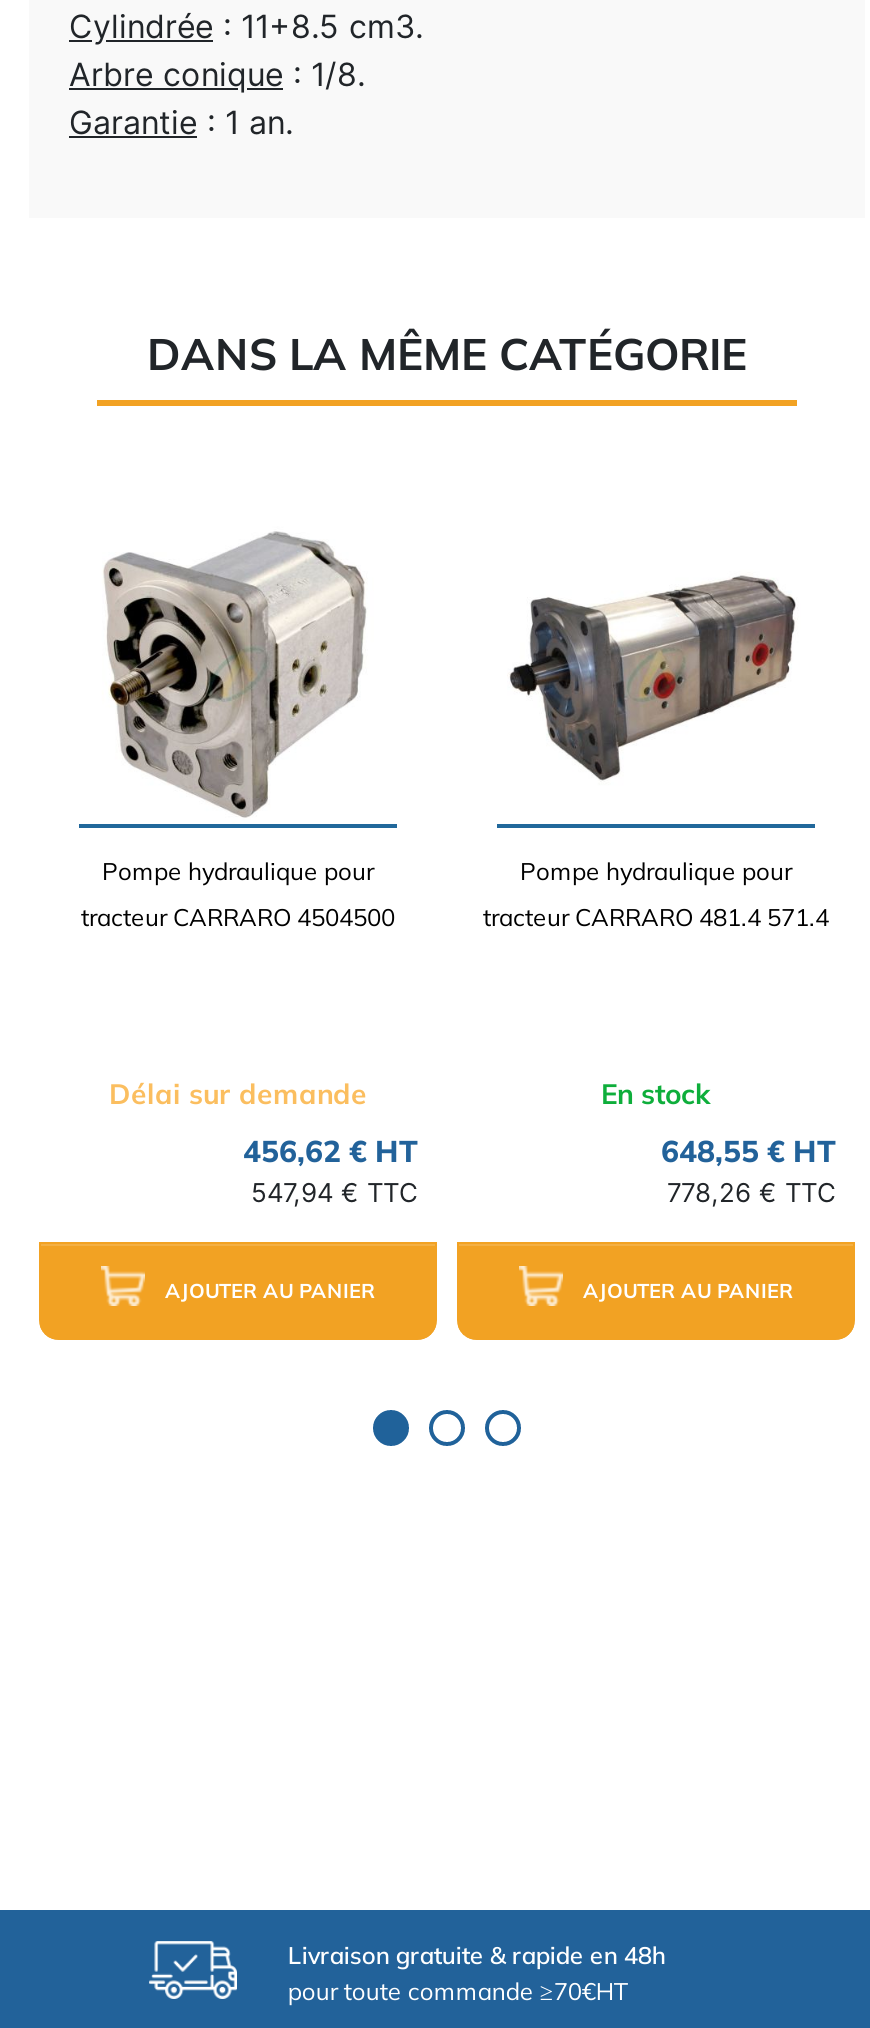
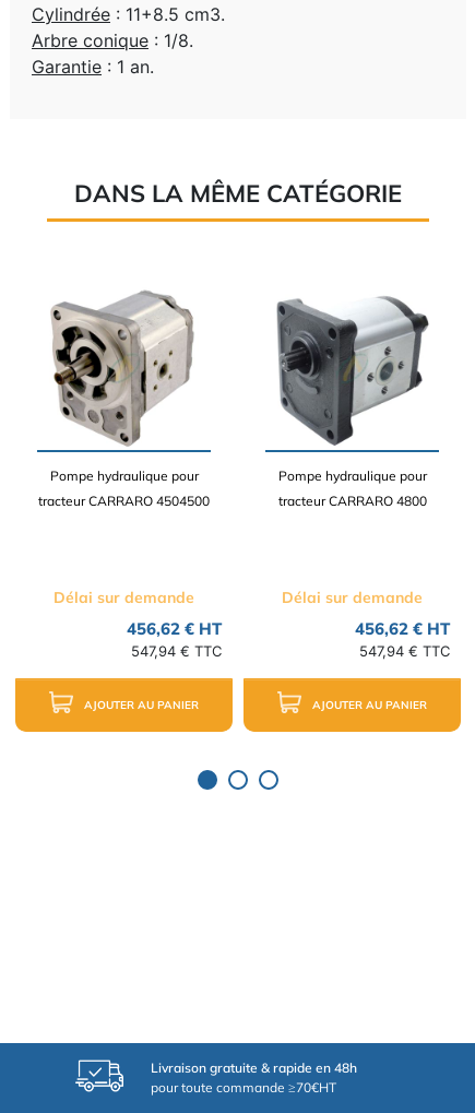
[507,544,797,816] [image] -> [273,296,429,447] [image]
[483,902,829,932] tracteur CARRARO 481.4 571.4 -> [278,493,426,509] tracteur CARRARO 4800
[601,1076,711,1112] En stock -> [282,588,423,607] Délai sur demande
[661,1132,835,1208] 648,55 € HT | 778,26 € TTC -> [355,618,450,660] 456,62 € HT | 547,94 € TTC

